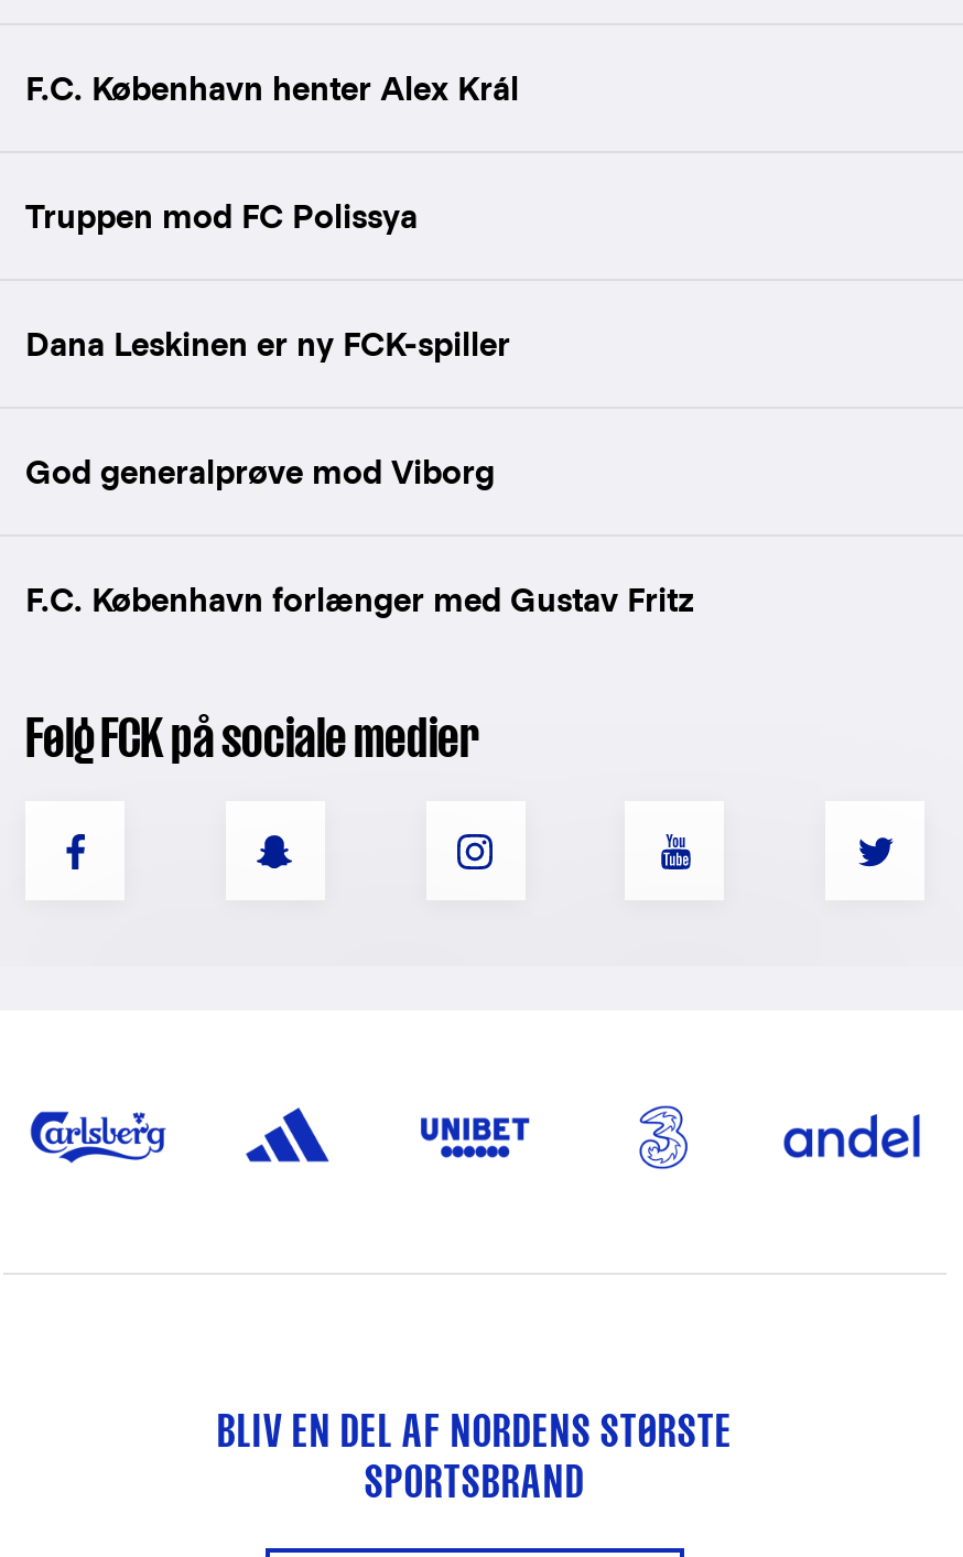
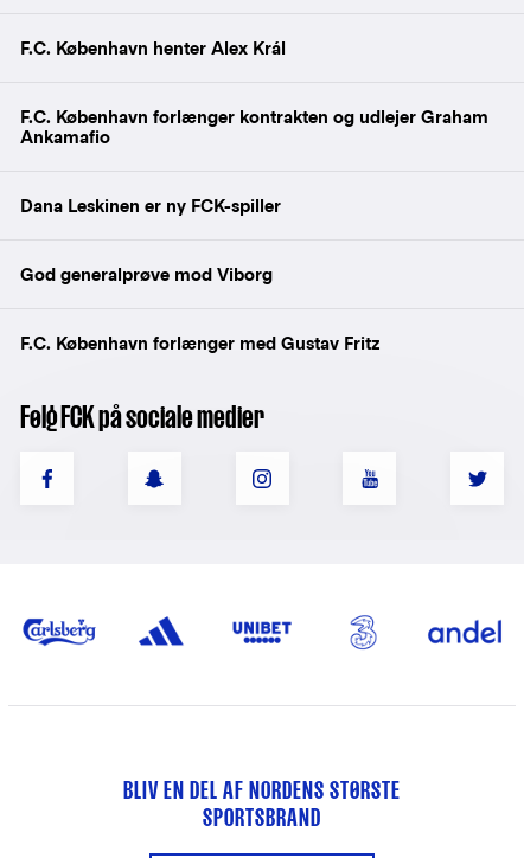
[25,198,418,235] Truppen mod FC Polissya -> [20,107,488,147] F.C. København forlænger kontrakten og udlejer Graham | Ankamafio

